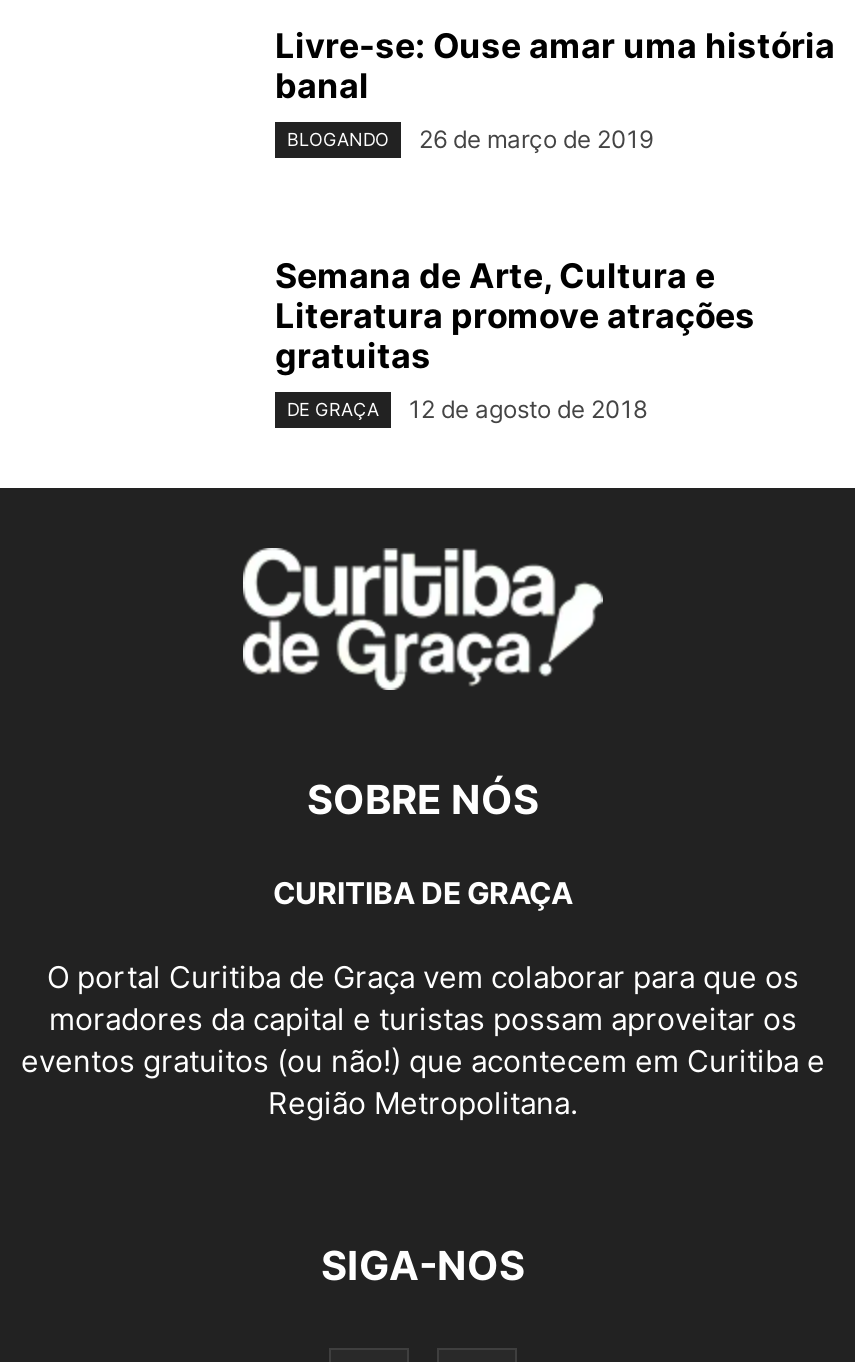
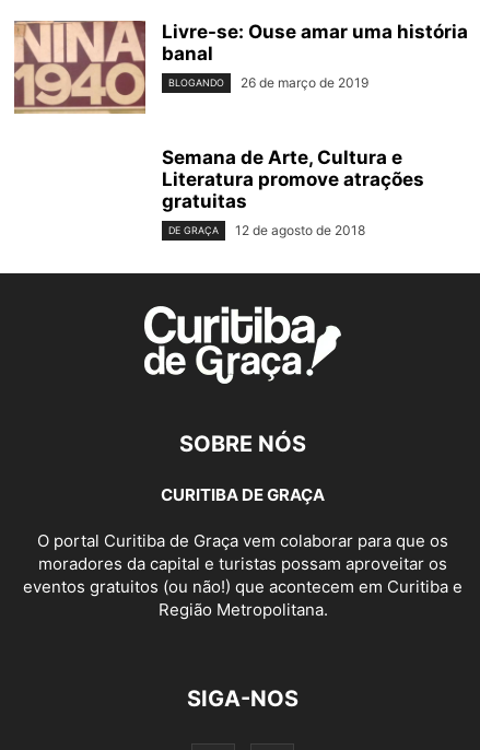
none -> [13,20,147,115] [image]

